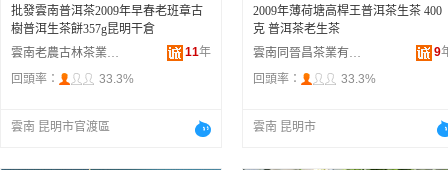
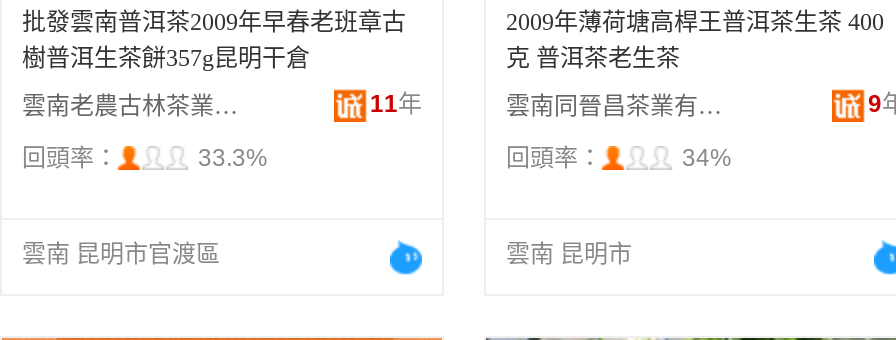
[341,72,376,86] 33.3% -> [682,144,732,172] 34%

